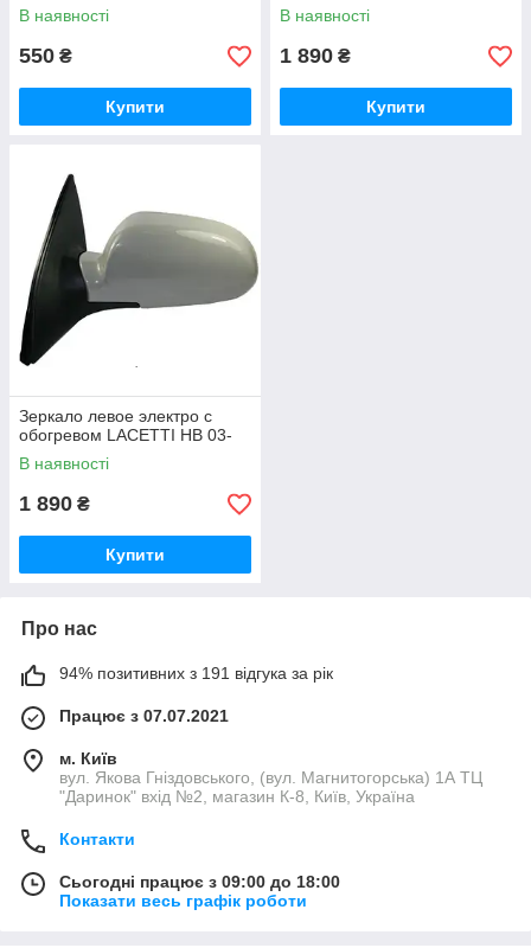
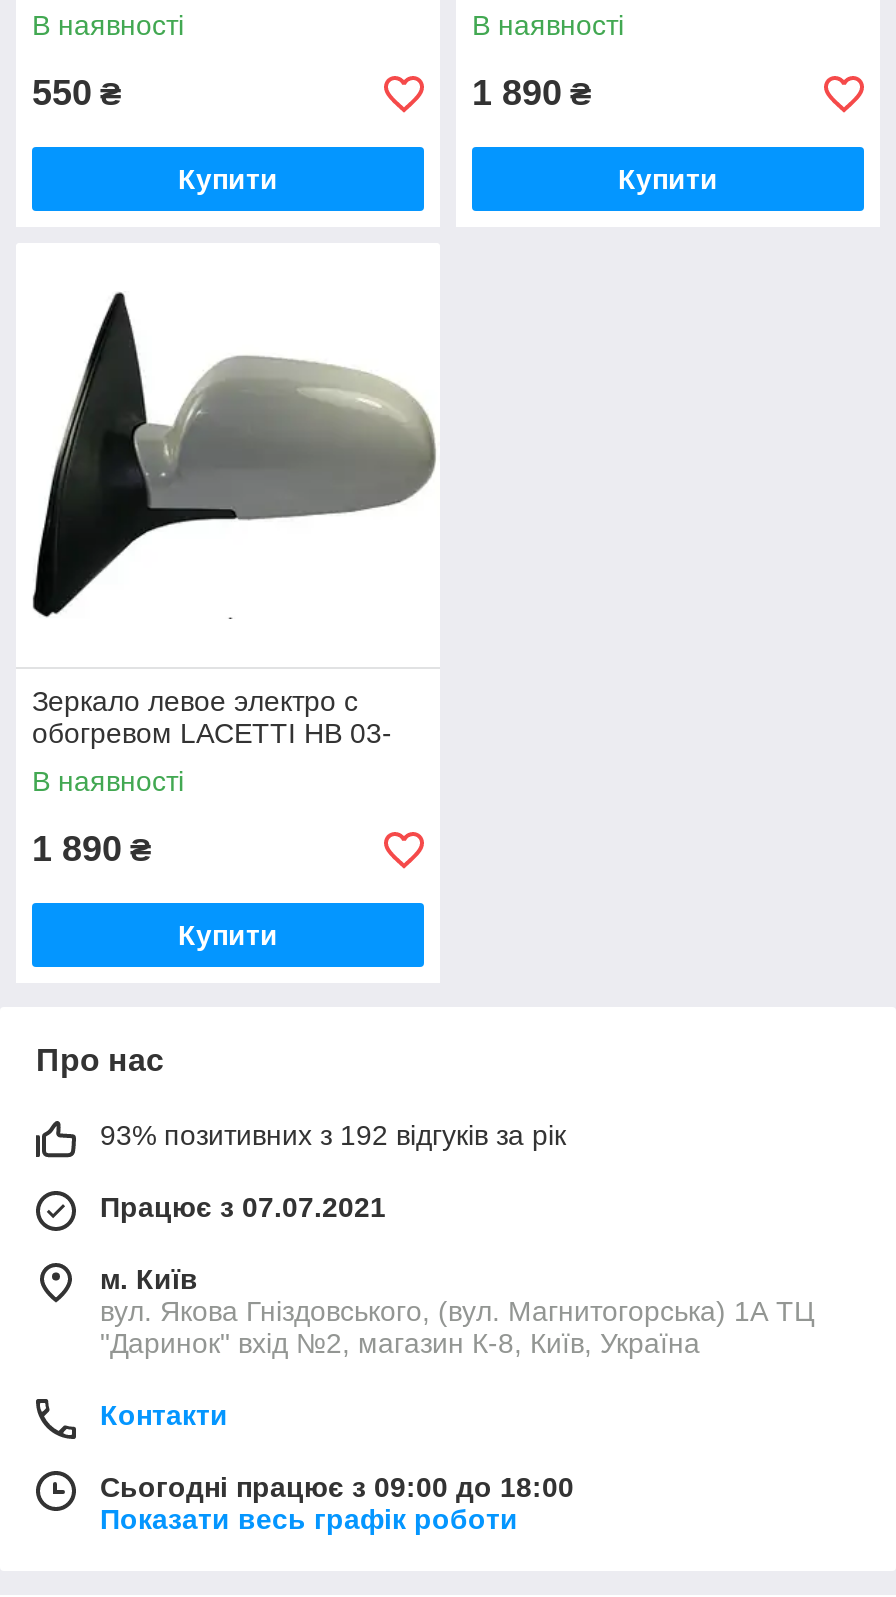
[59,664,333,683] 94% позитивних з 191 відгука за рік -> [100,1119,566,1151] 93% позитивних з 192 відгуків за рік

